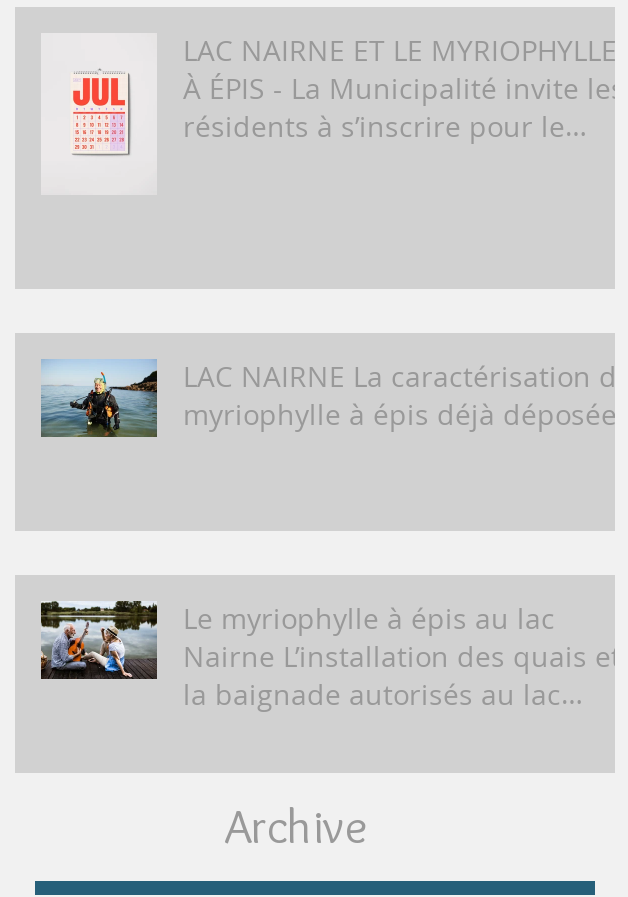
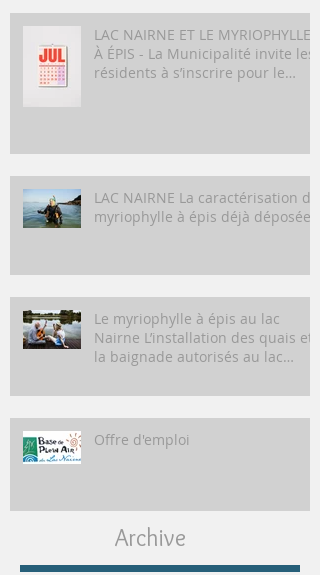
none -> [22,425,190,463] [image] | Offre d'emploi

